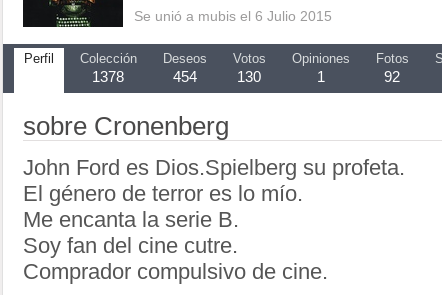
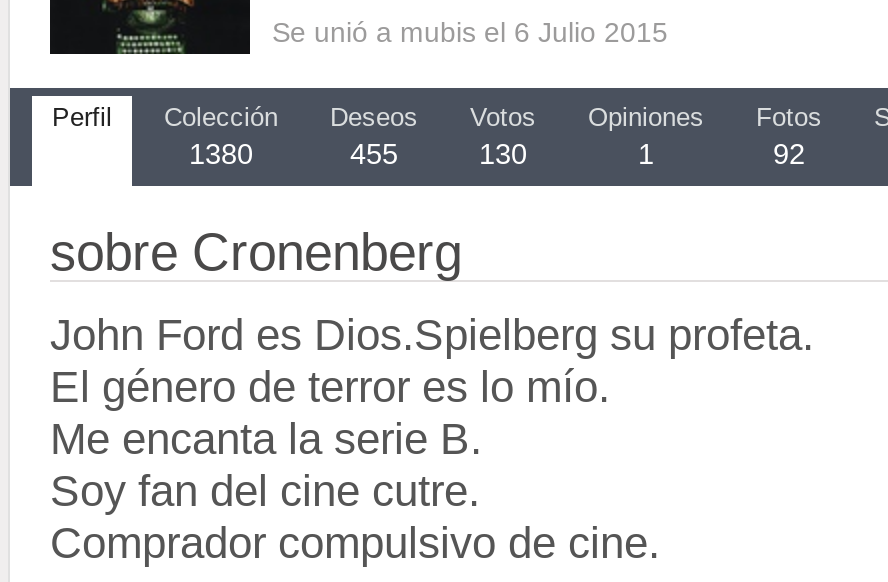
[92,69,124,85] 1378 -> [189,139,253,171] 1380
[173,69,197,85] 454 -> [350,139,398,171] 455

